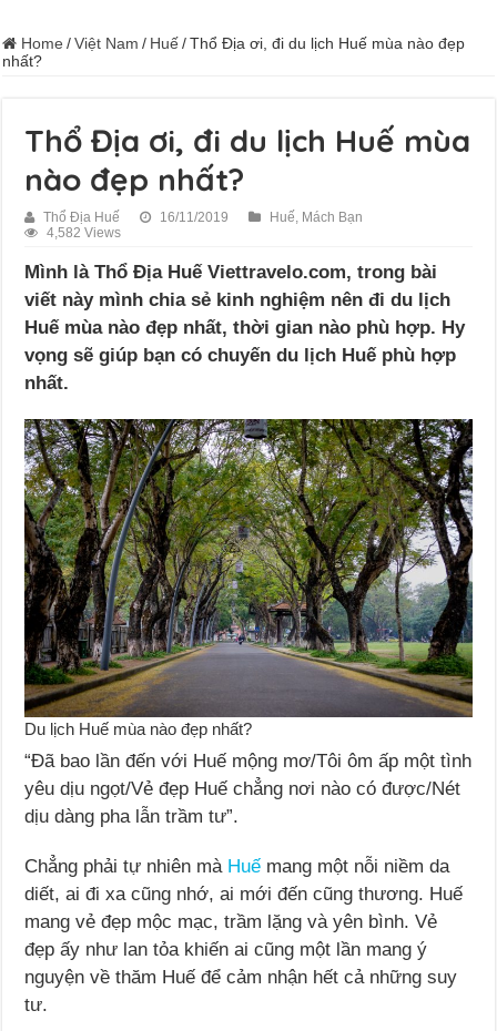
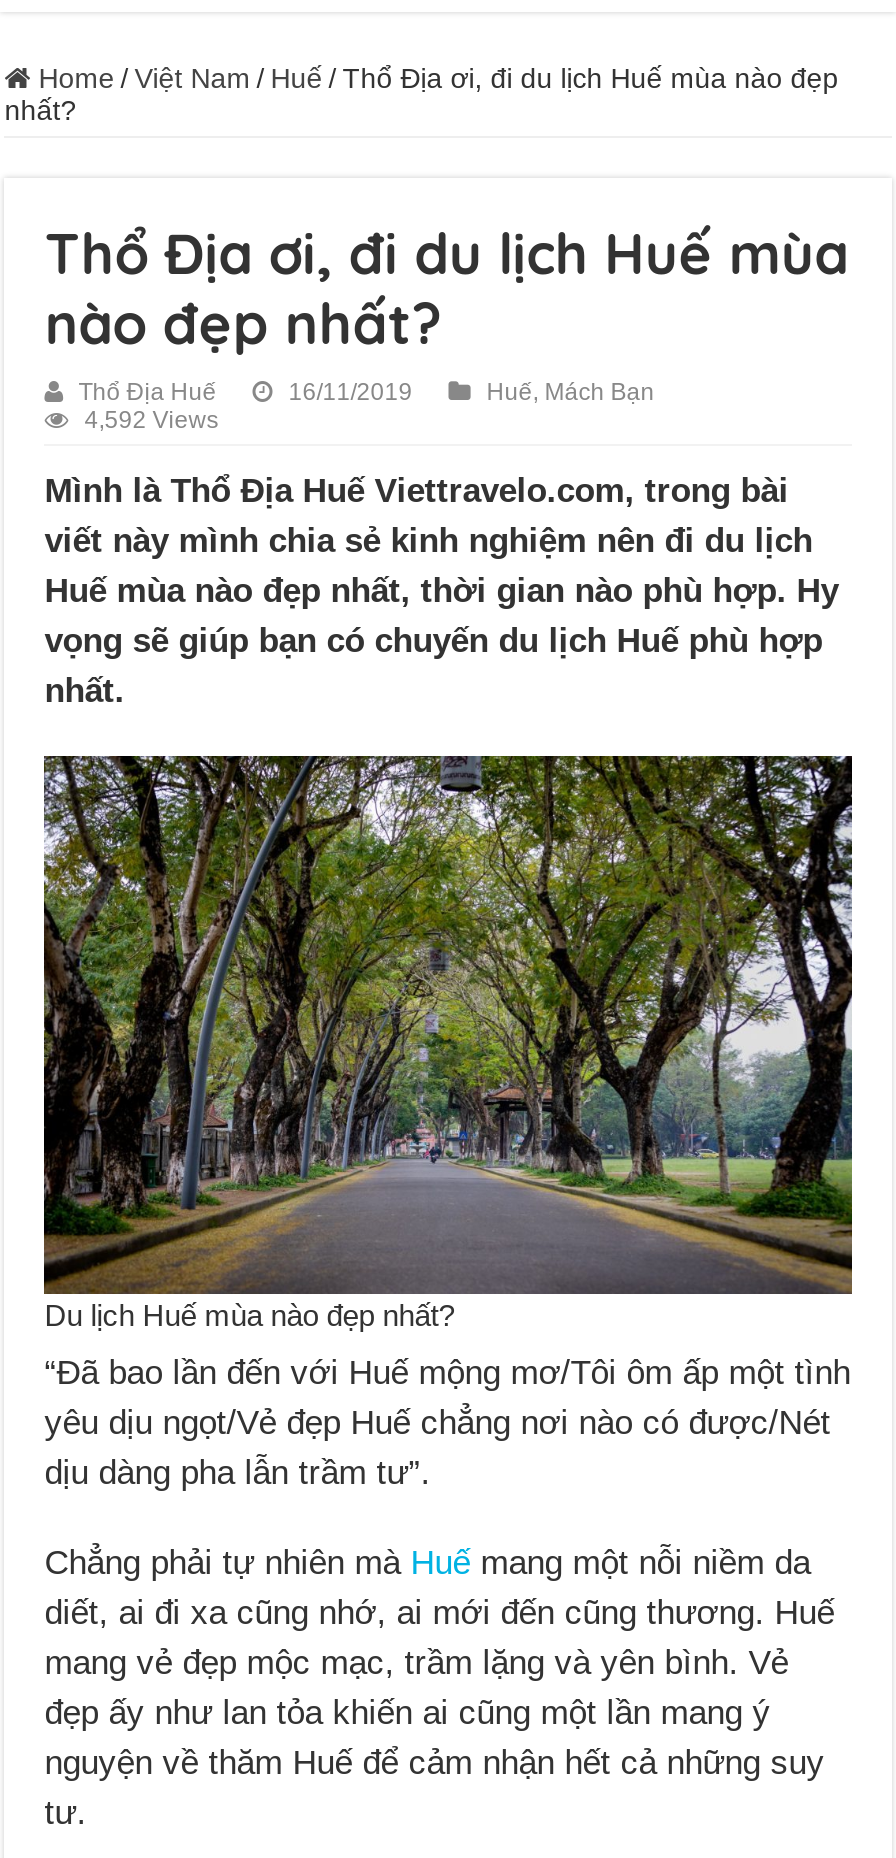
[47,225,121,241] 4,582 Views -> [84,406,218,434] 4,592 Views

